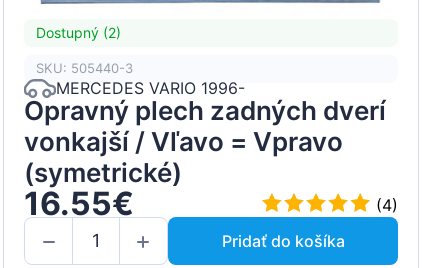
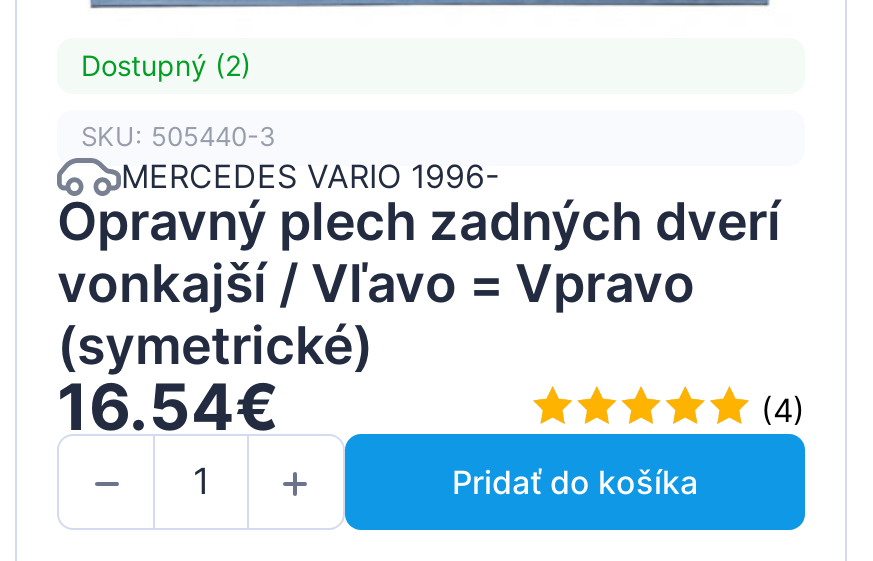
[24,184,134,223] 16.55€ -> [57,368,279,446] 16.54€

